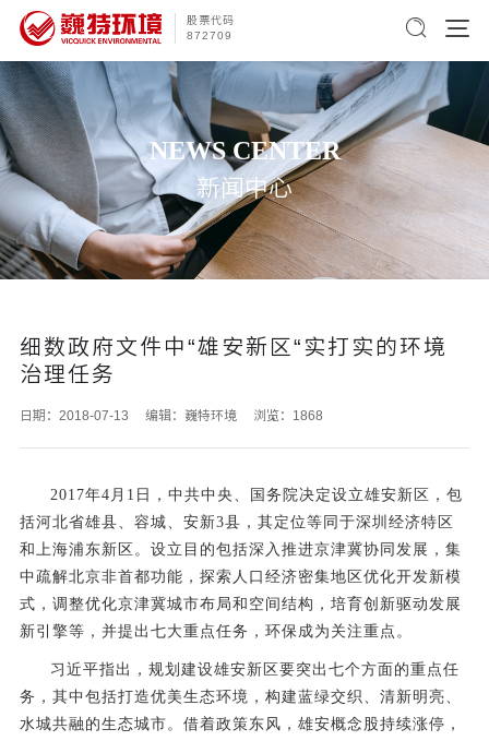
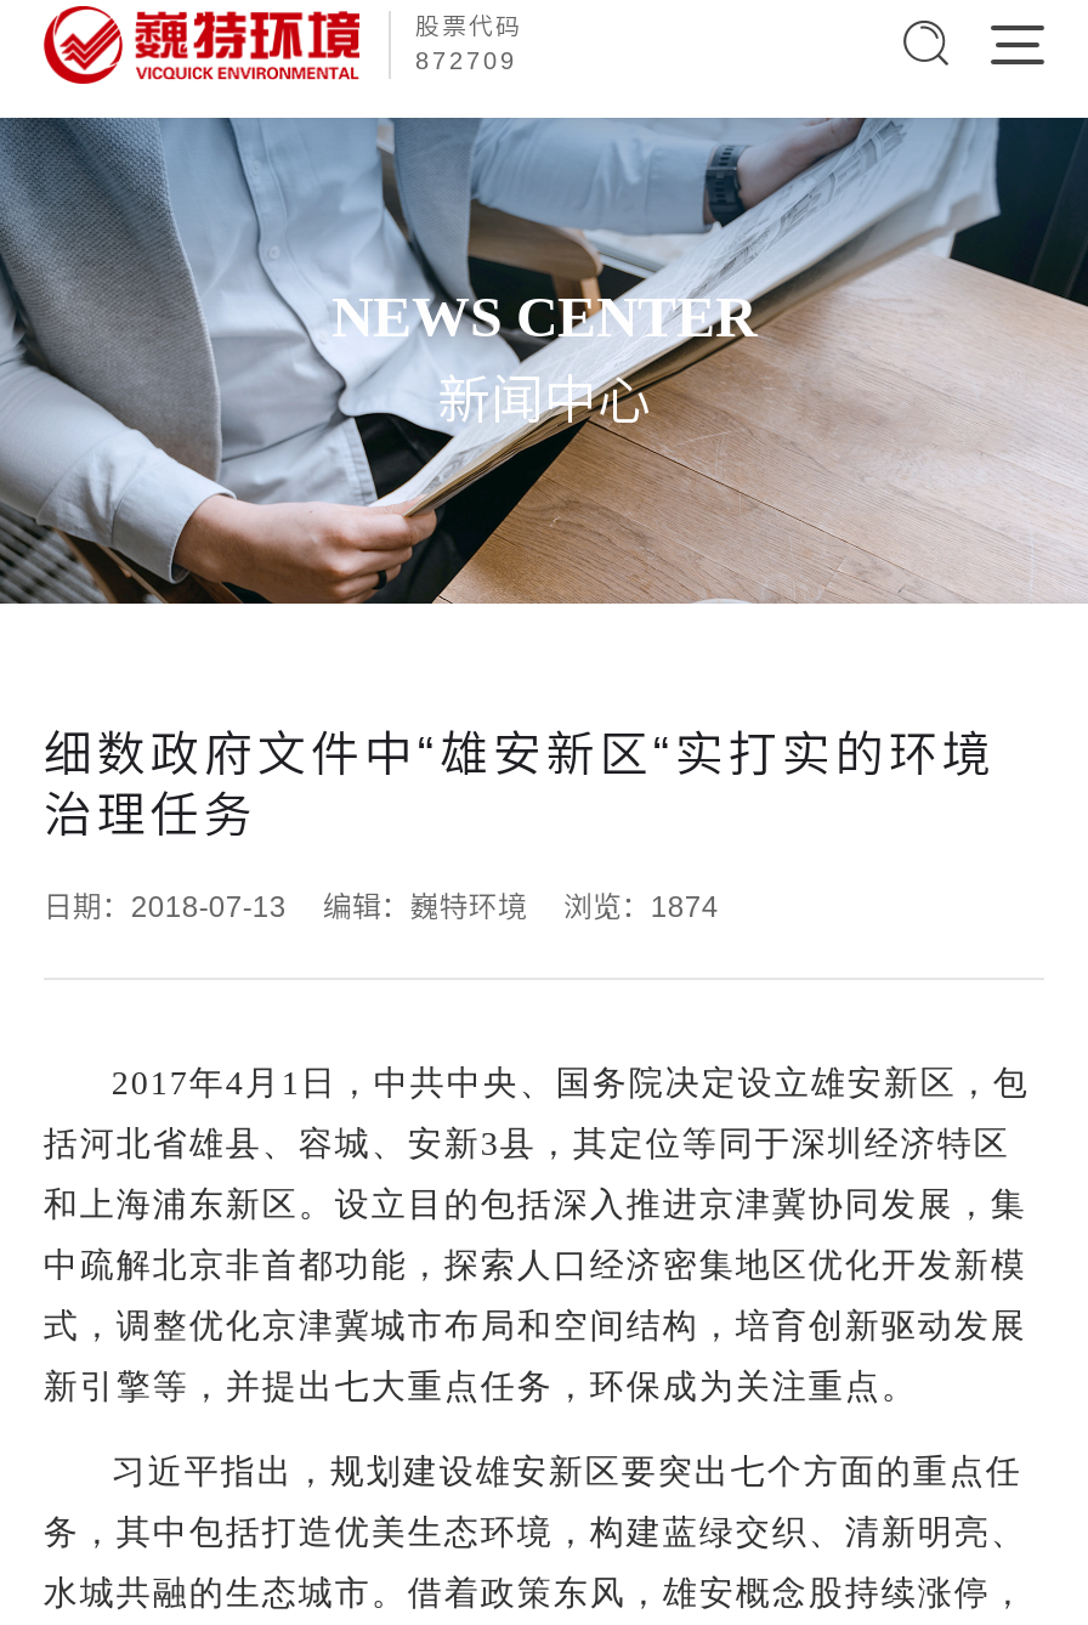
[20,408,323,423] 日期：2018-07-13 编辑：巍特环境 浏览：1868 -> [43,890,719,924] 日期：2018-07-13 编辑：巍特环境 浏览：1874

